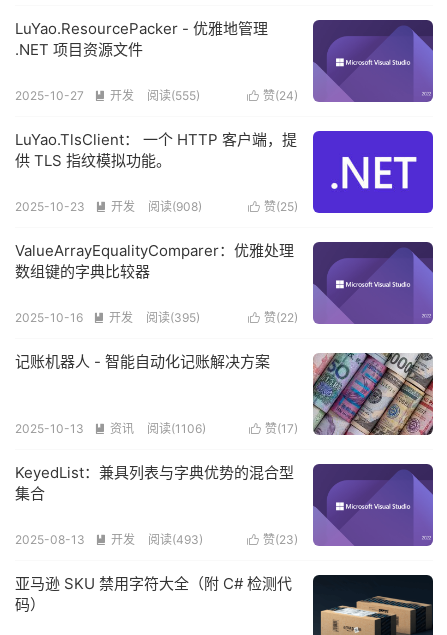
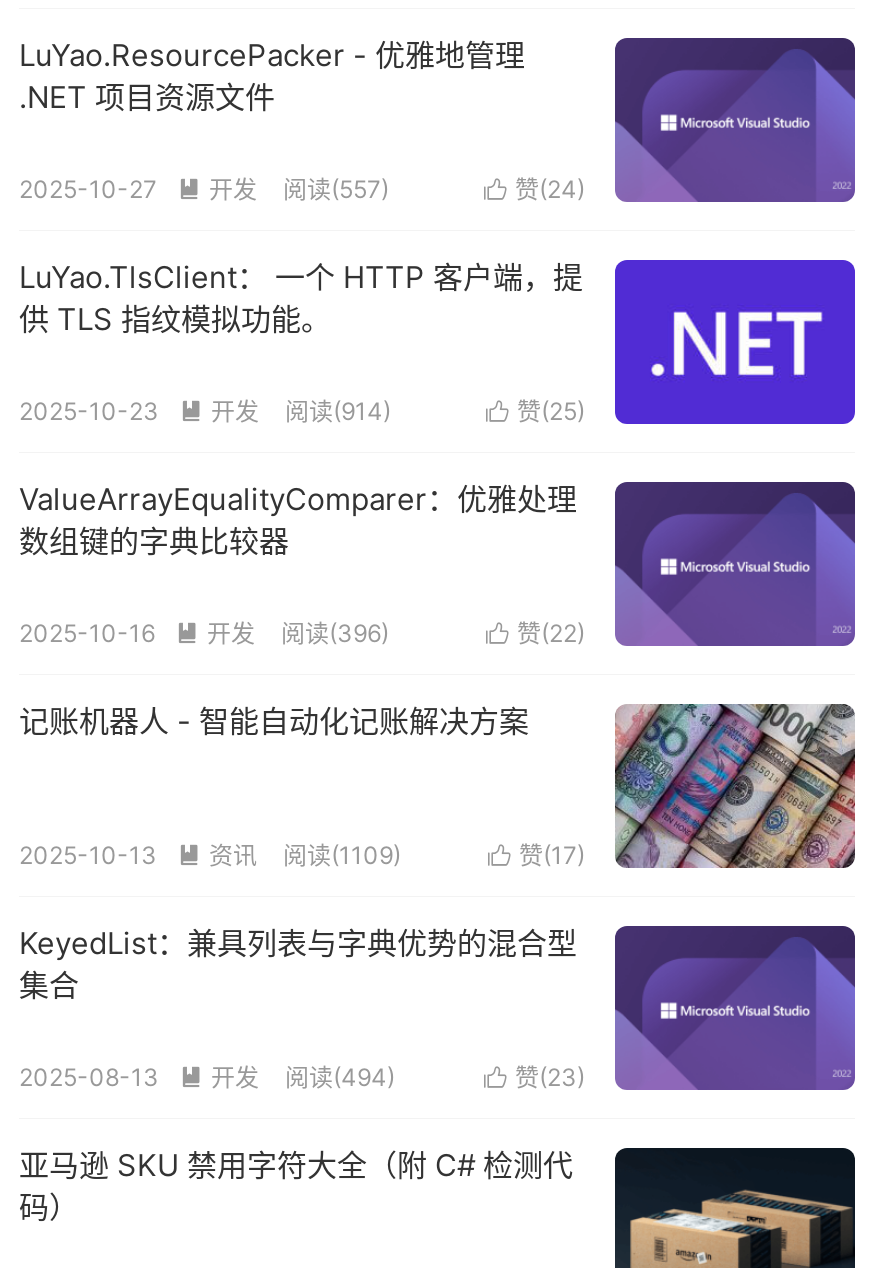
[147,88,200,103] 阅读(555) -> [283,174,389,204] 阅读(557)
[148,199,202,214] 阅读(908) -> [285,396,391,426] 阅读(914)
[146,310,200,325] 阅读(395) -> [281,618,389,648] 阅读(396)
[147,421,206,436] 阅读(1106) -> [283,840,401,870] 阅读(1109)
[148,532,203,547] 阅读(493) -> [285,1062,395,1092] 阅读(494)

